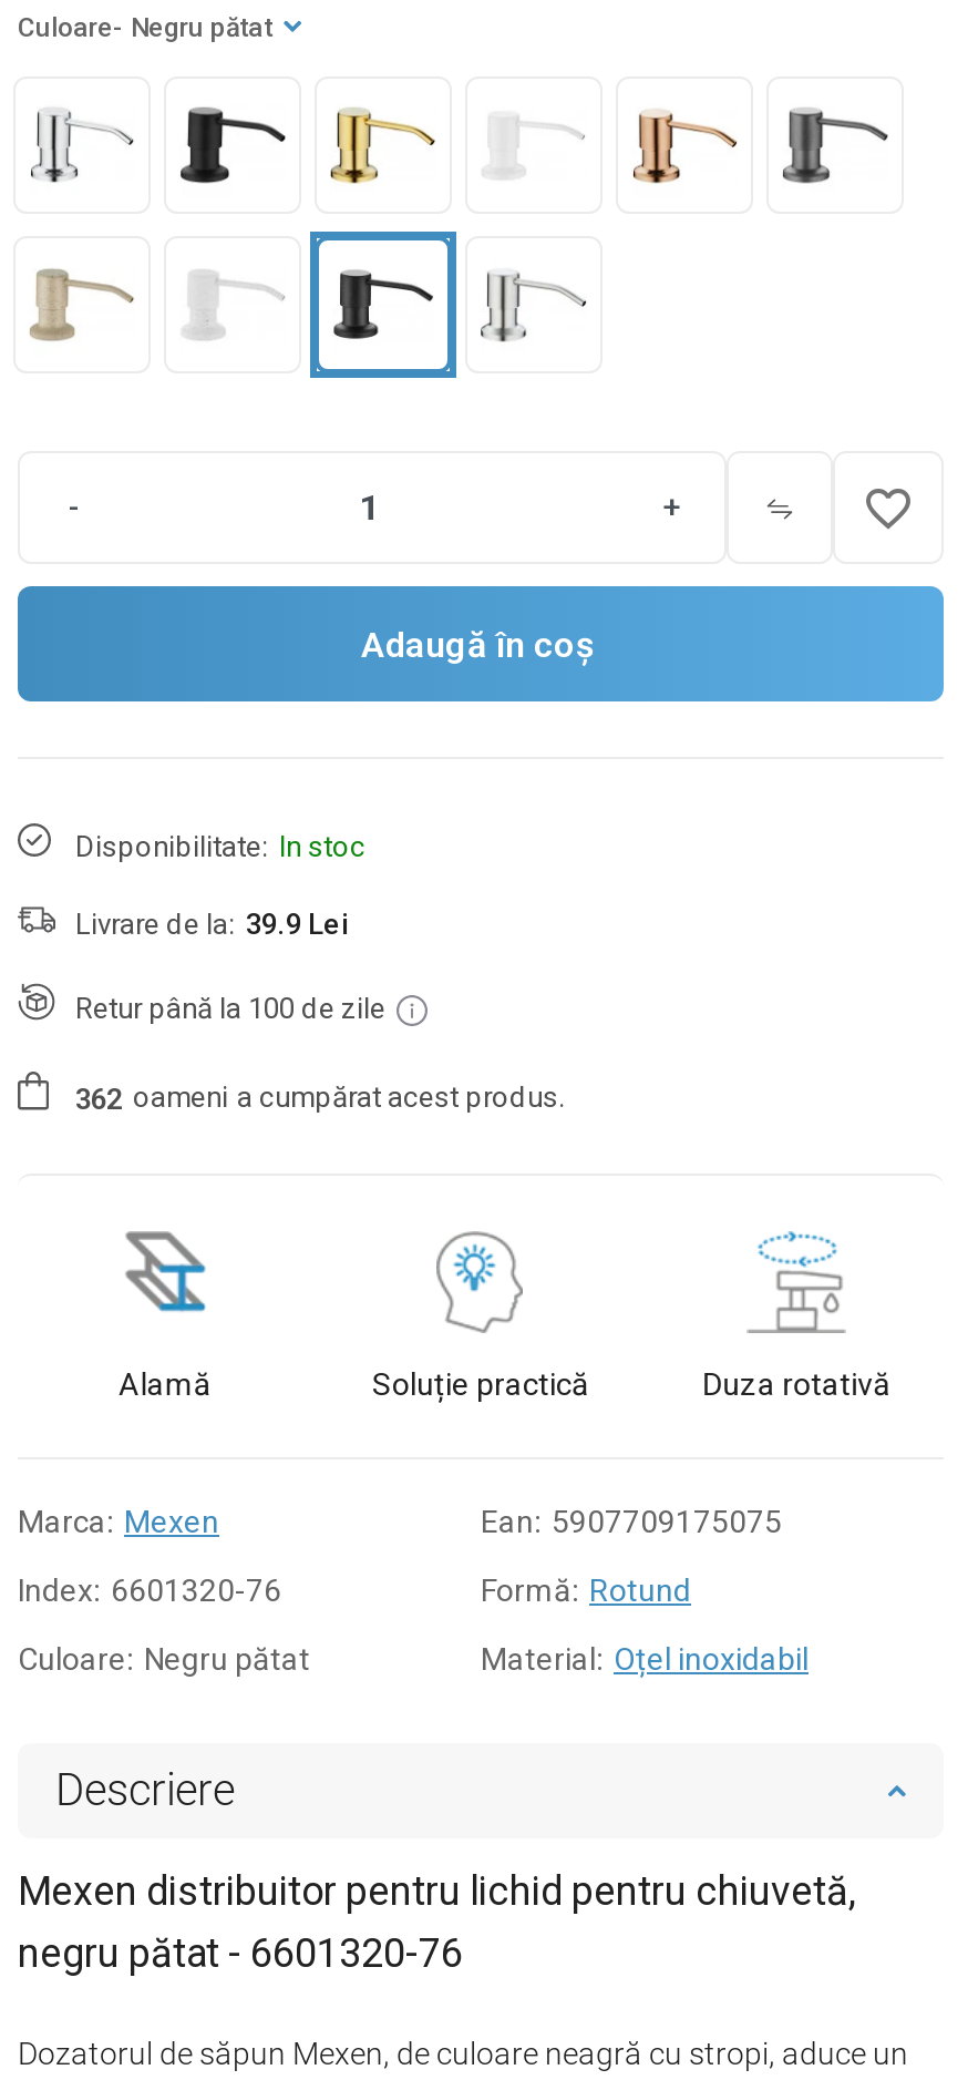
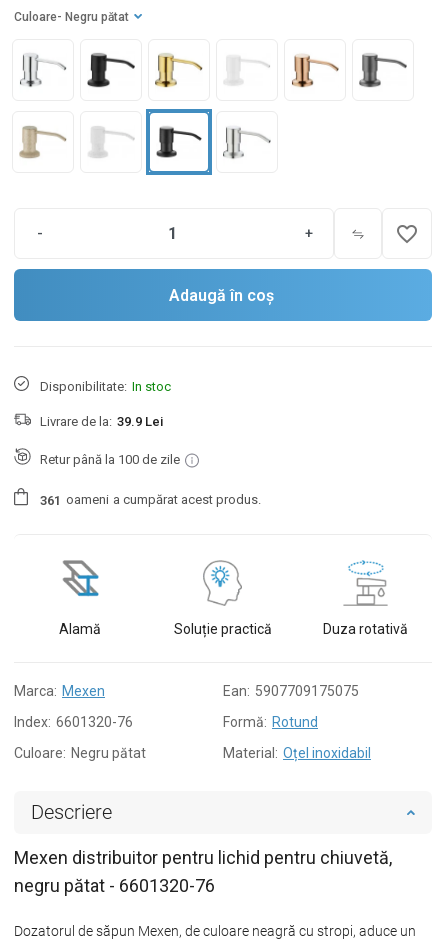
[75,1081,565,1115] 362 oameni a cumpărat acest produs. -> [40,492,261,508] 361 oameni a cumpărat acest produs.

